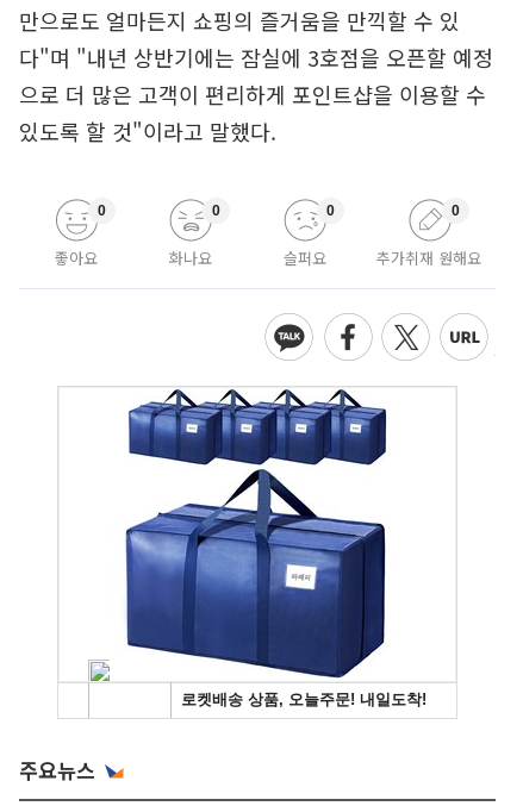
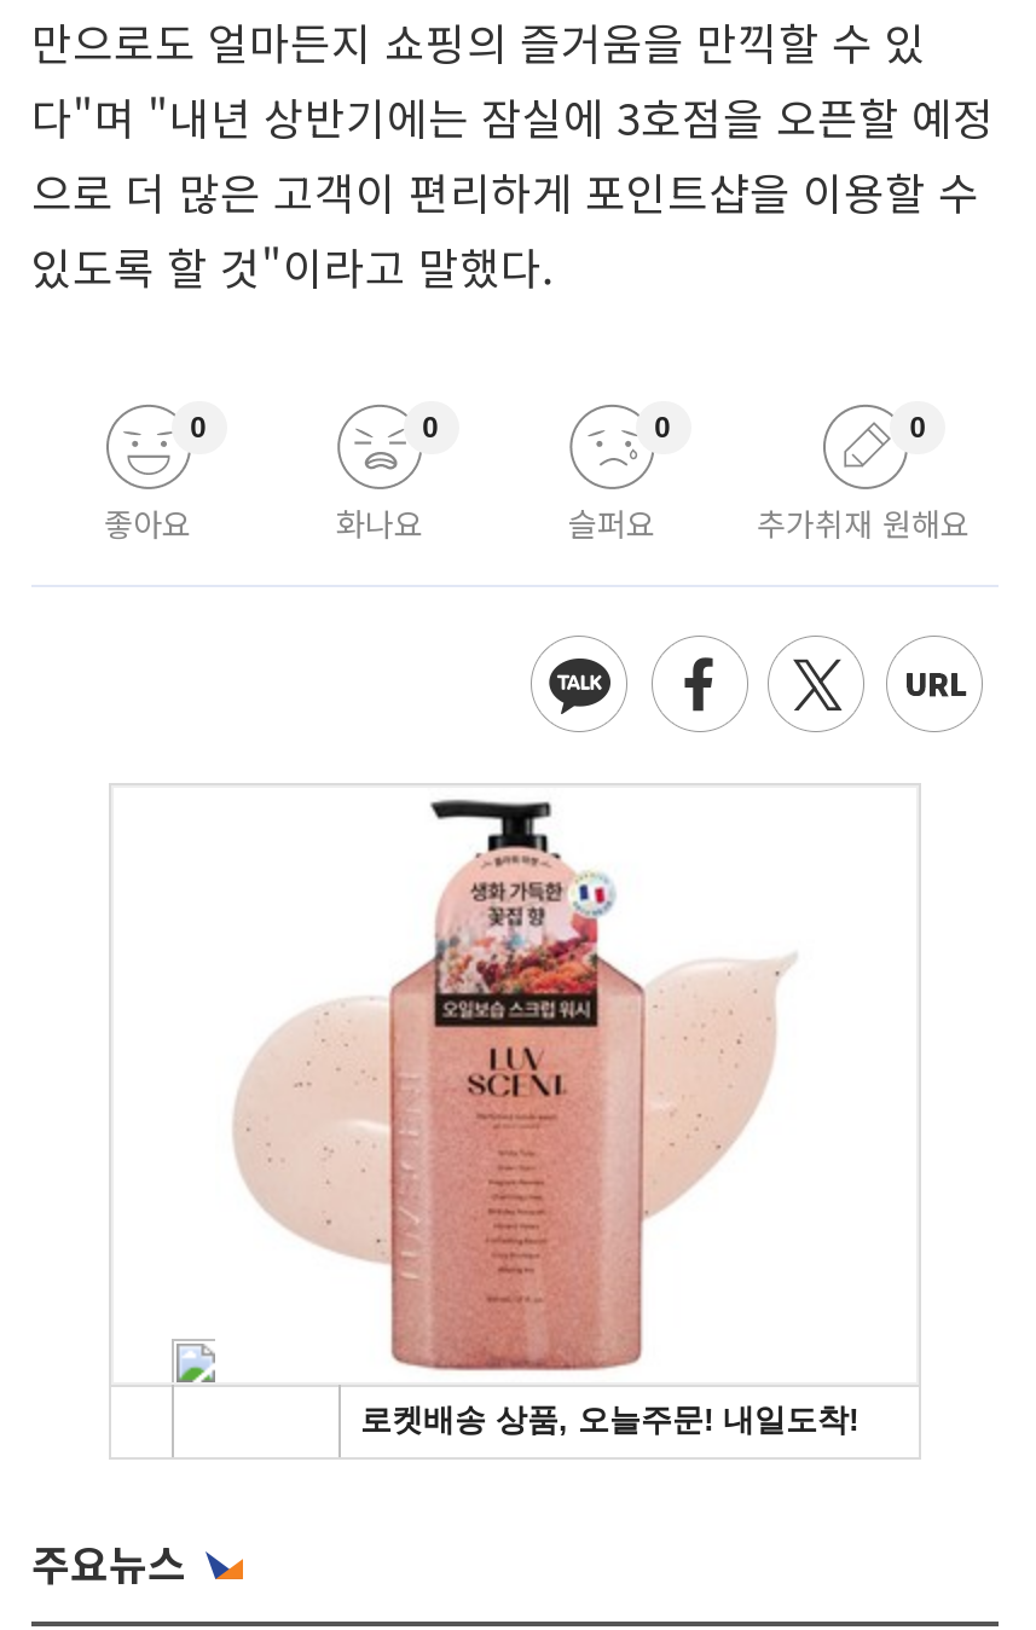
[119,388,393,679] [image] -> [232,790,798,1377] [image]

